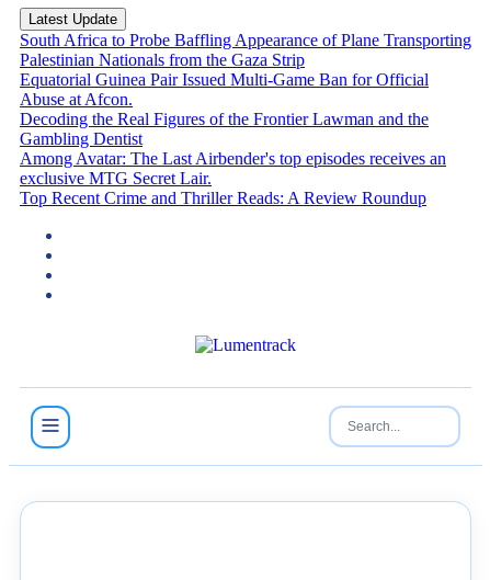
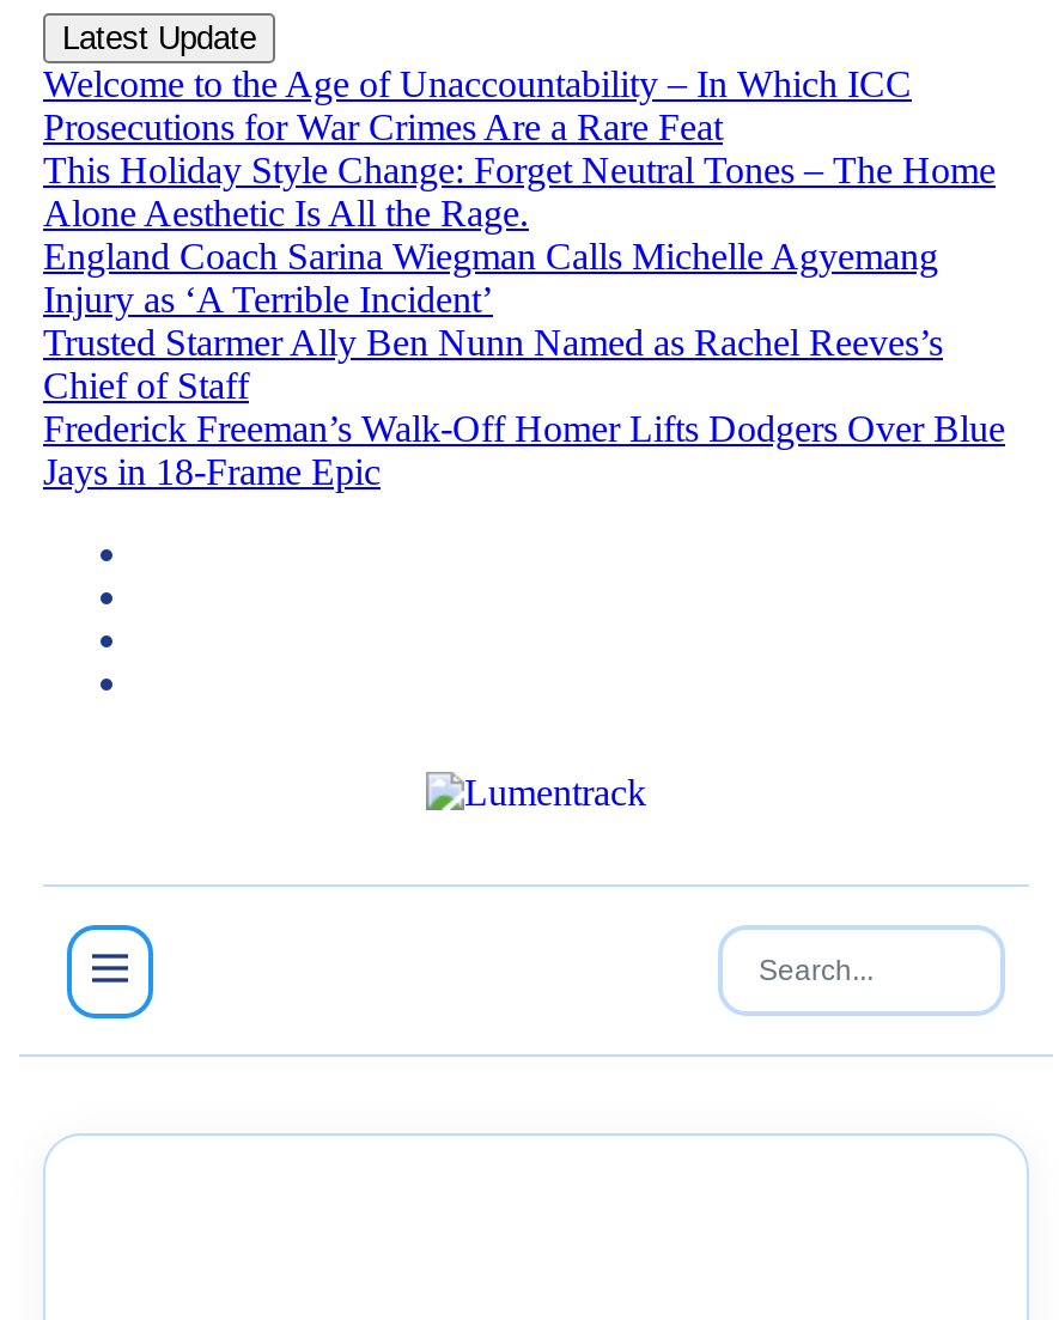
[20,31,471,207] South Africa to Probe Baffling Appearance of Plane Transporting | Palestinian Nationals from the Gaza Strip | Equatorial Guinea Pair Issued Multi-Game Ban for Official | Abuse at Afcon. | Decoding the Real Figures of the Frontier Lawman and the | Gambling Dentist | Among Avatar: The Last Airbender's top episodes receives an | exclusive MTG Secret Lair. | Top Recent Crime and Thriller Reads: A Review Roundup -> [43,63,1005,492] Welcome to the Age of Unaccountability – In Which ICC | Prosecutions for War Crimes Are a Rare Feat | This Holiday Style Change: Forget Neutral Tones – The Home | Alone Aesthetic Is All the Rage. | England Coach Sarina Wiegman Calls Michelle Agyemang | Injury as ‘A Terrible Incident’ | Trusted Starmer Ally Ben Nunn Named as Rachel Reeves’s | Chief of Staff | Frederick Freeman’s Walk-Off Homer Lifts Dodgers Over Blue | Jays in 18-Frame Epic

